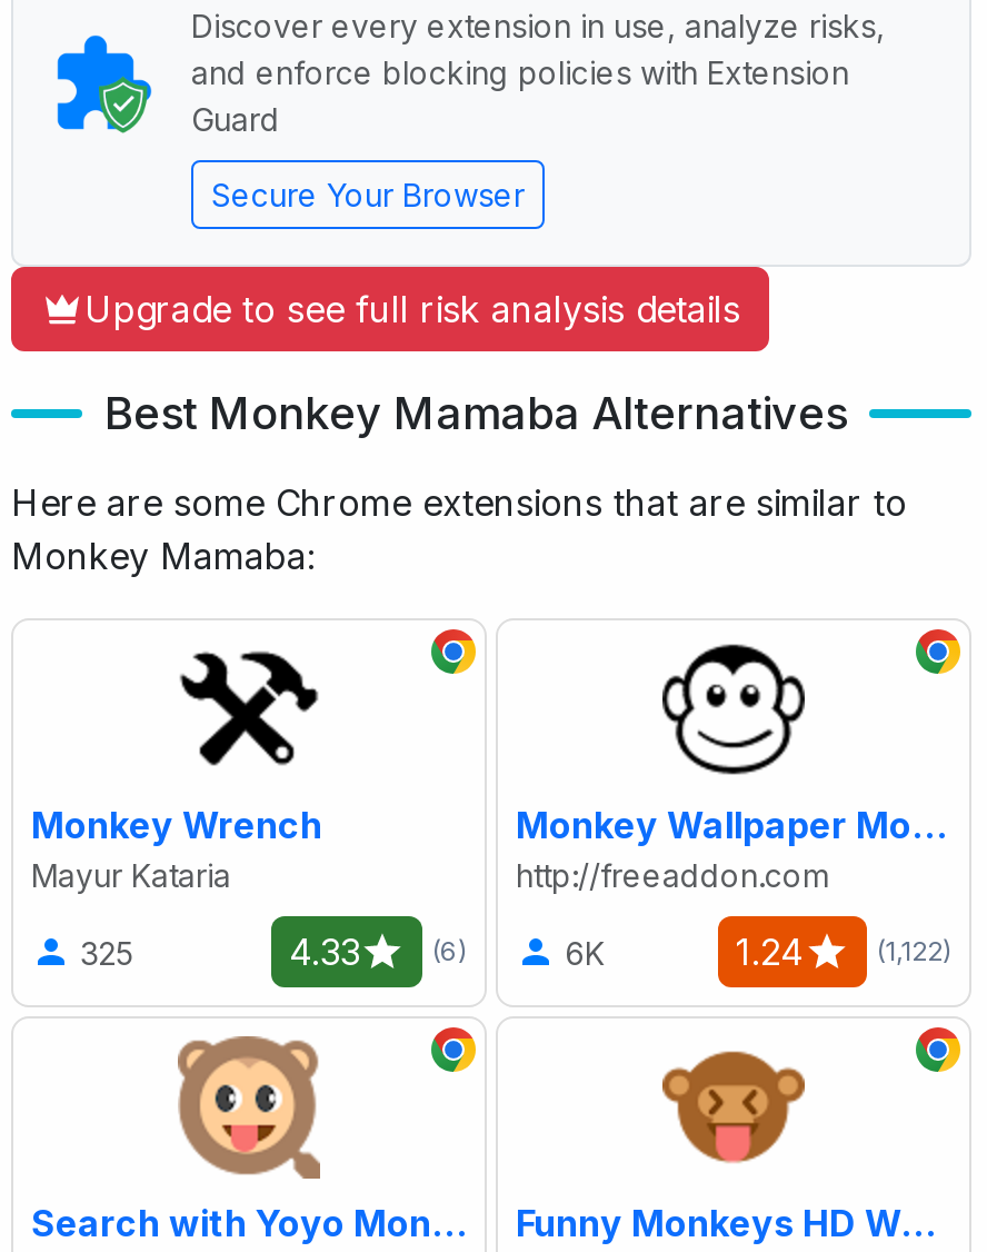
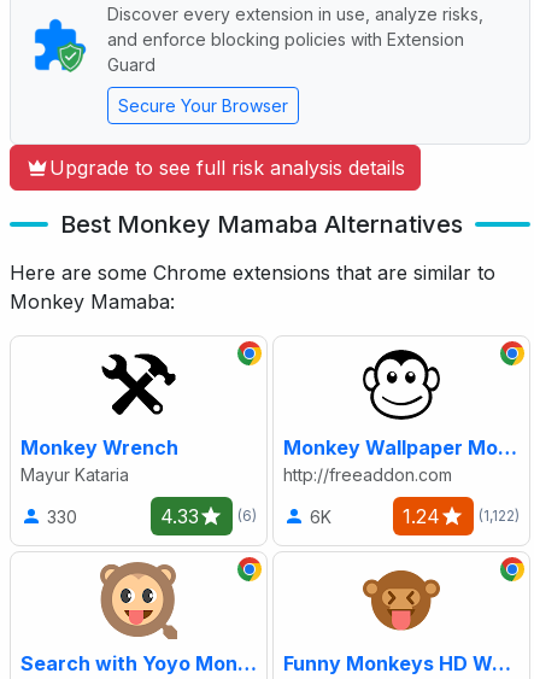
[80,934,133,971] 325 -> [47,506,77,527] 330

